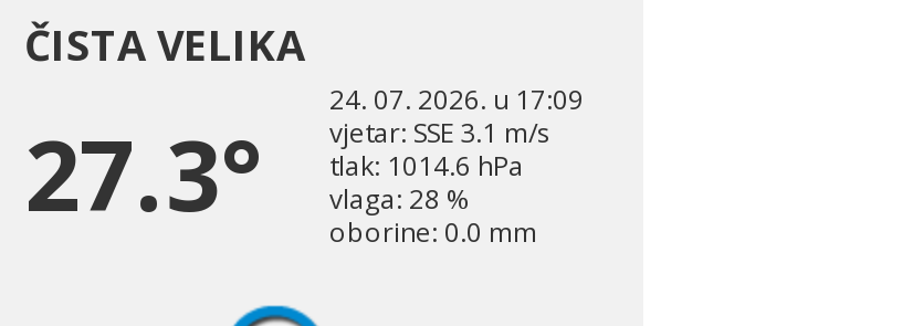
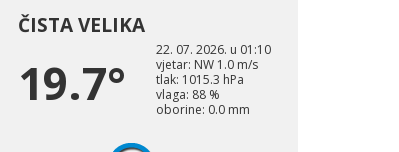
[329,81,584,118] 24. 07. 2026. u 17:09 -> [156,41,271,58] 22. 07. 2026. u 01:10
[24,107,263,240] 27.3° -> [18,53,126,113] 19.7°
[329,114,550,151] vjetar: SSE 3.1 m/s -> [156,56,258,73] vjetar: NW 1.0 m/s
[329,147,524,185] tlak: 1014.6 hPa -> [156,71,244,88] tlak: 1015.3 hPa
[329,180,471,218] vlaga: 28 % -> [156,86,220,103] vlaga: 88 %

